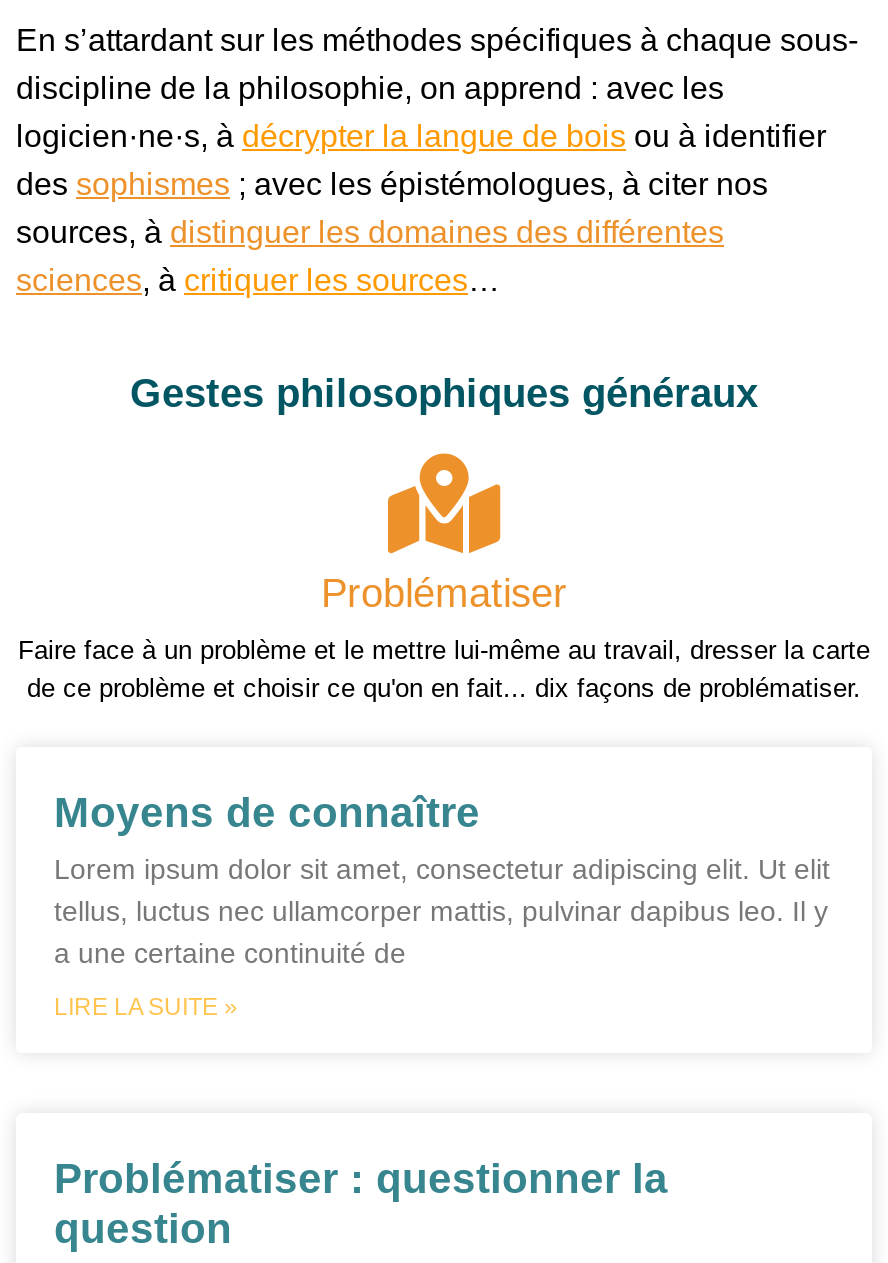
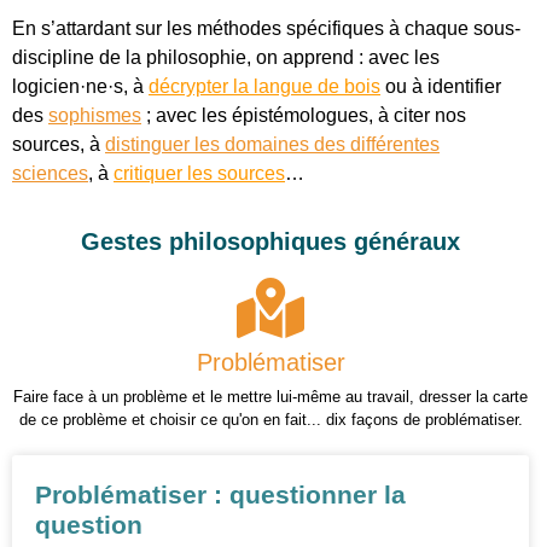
[54,790,830,1022] Moyens de connaître | Lorem ipsum dolor sit amet, consectetur adipiscing elit. Ut elit | tellus, luctus nec ullamcorper mattis, pulvinar dapibus leo. Il y | a une certaine continuité de | LIRE LA SUITE » -> none

